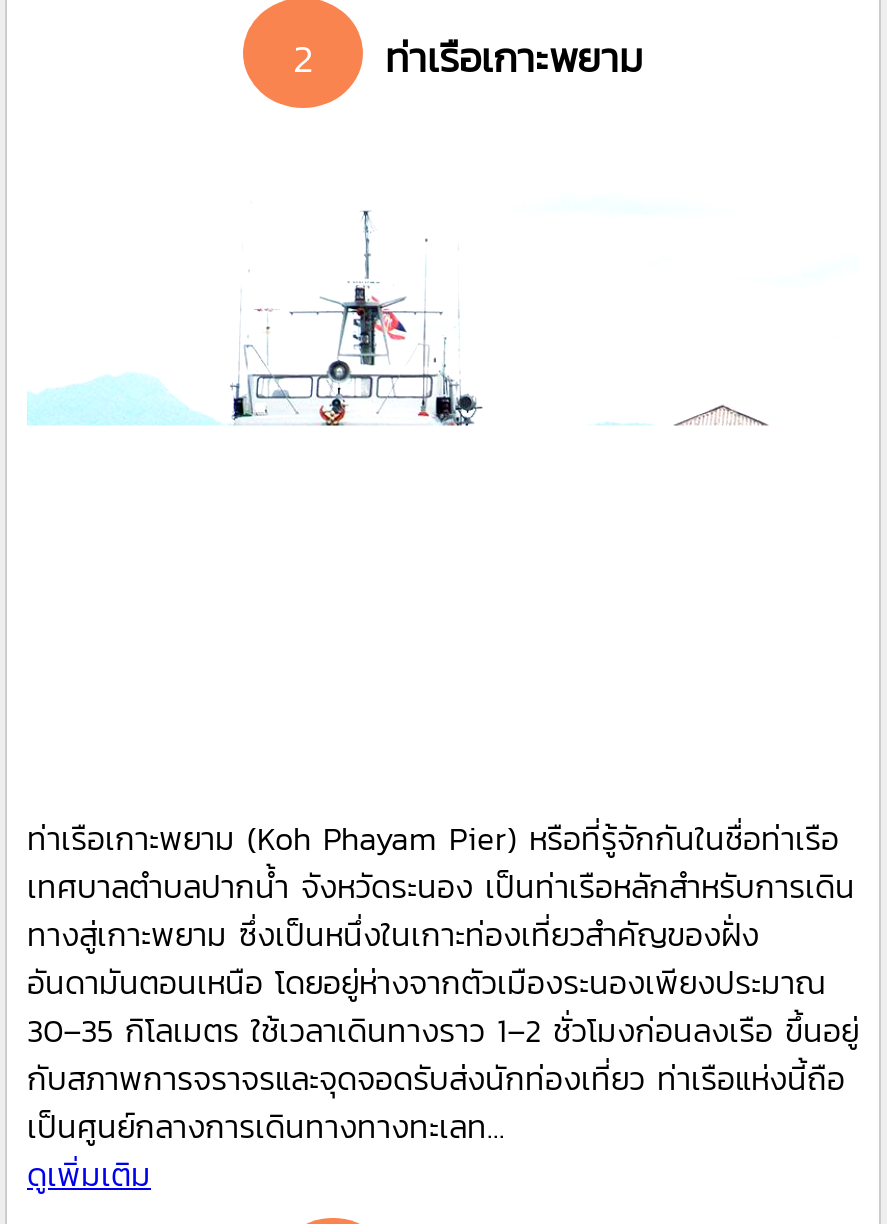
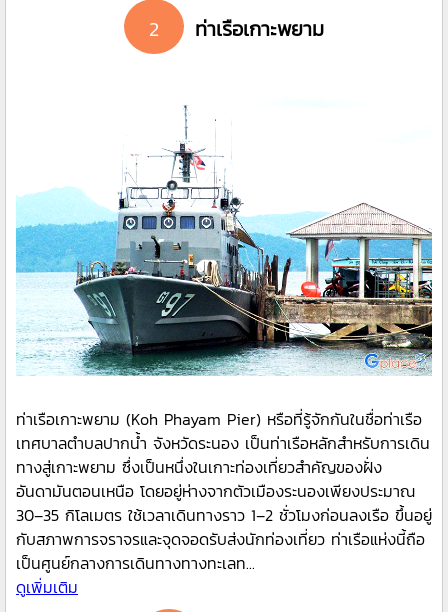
none -> [15,212,433,377] [image]

